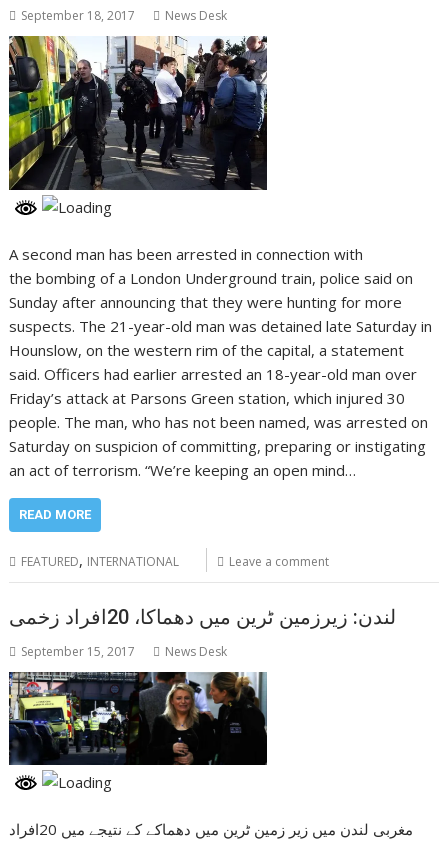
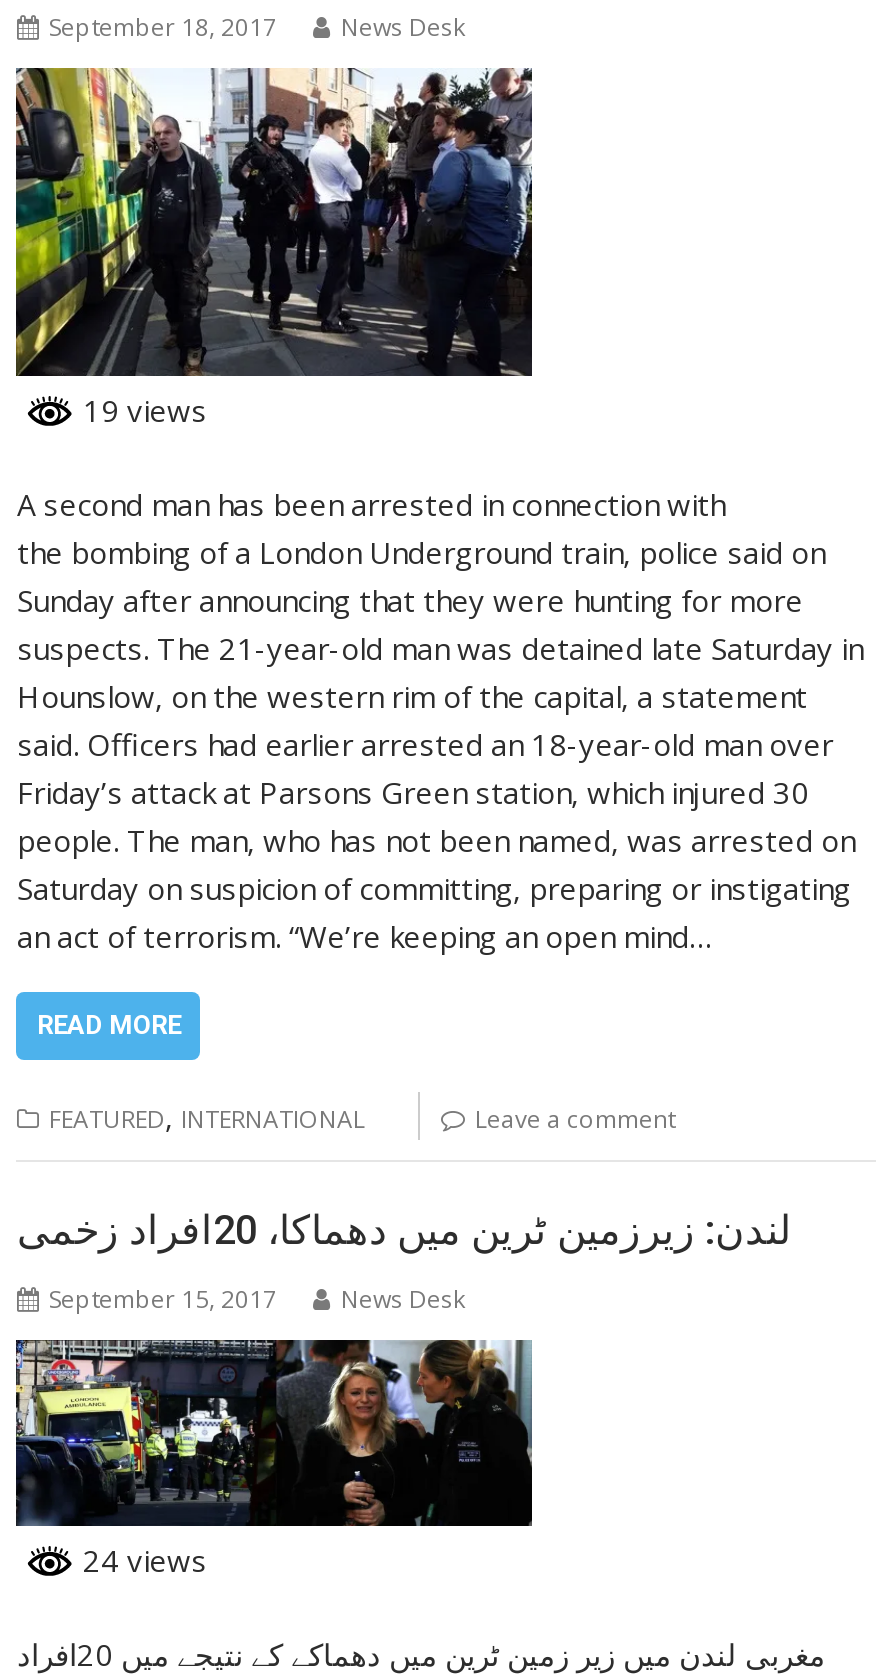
none -> [75,390,207,430] 19 views
none -> [75,1541,207,1581] 24 views

